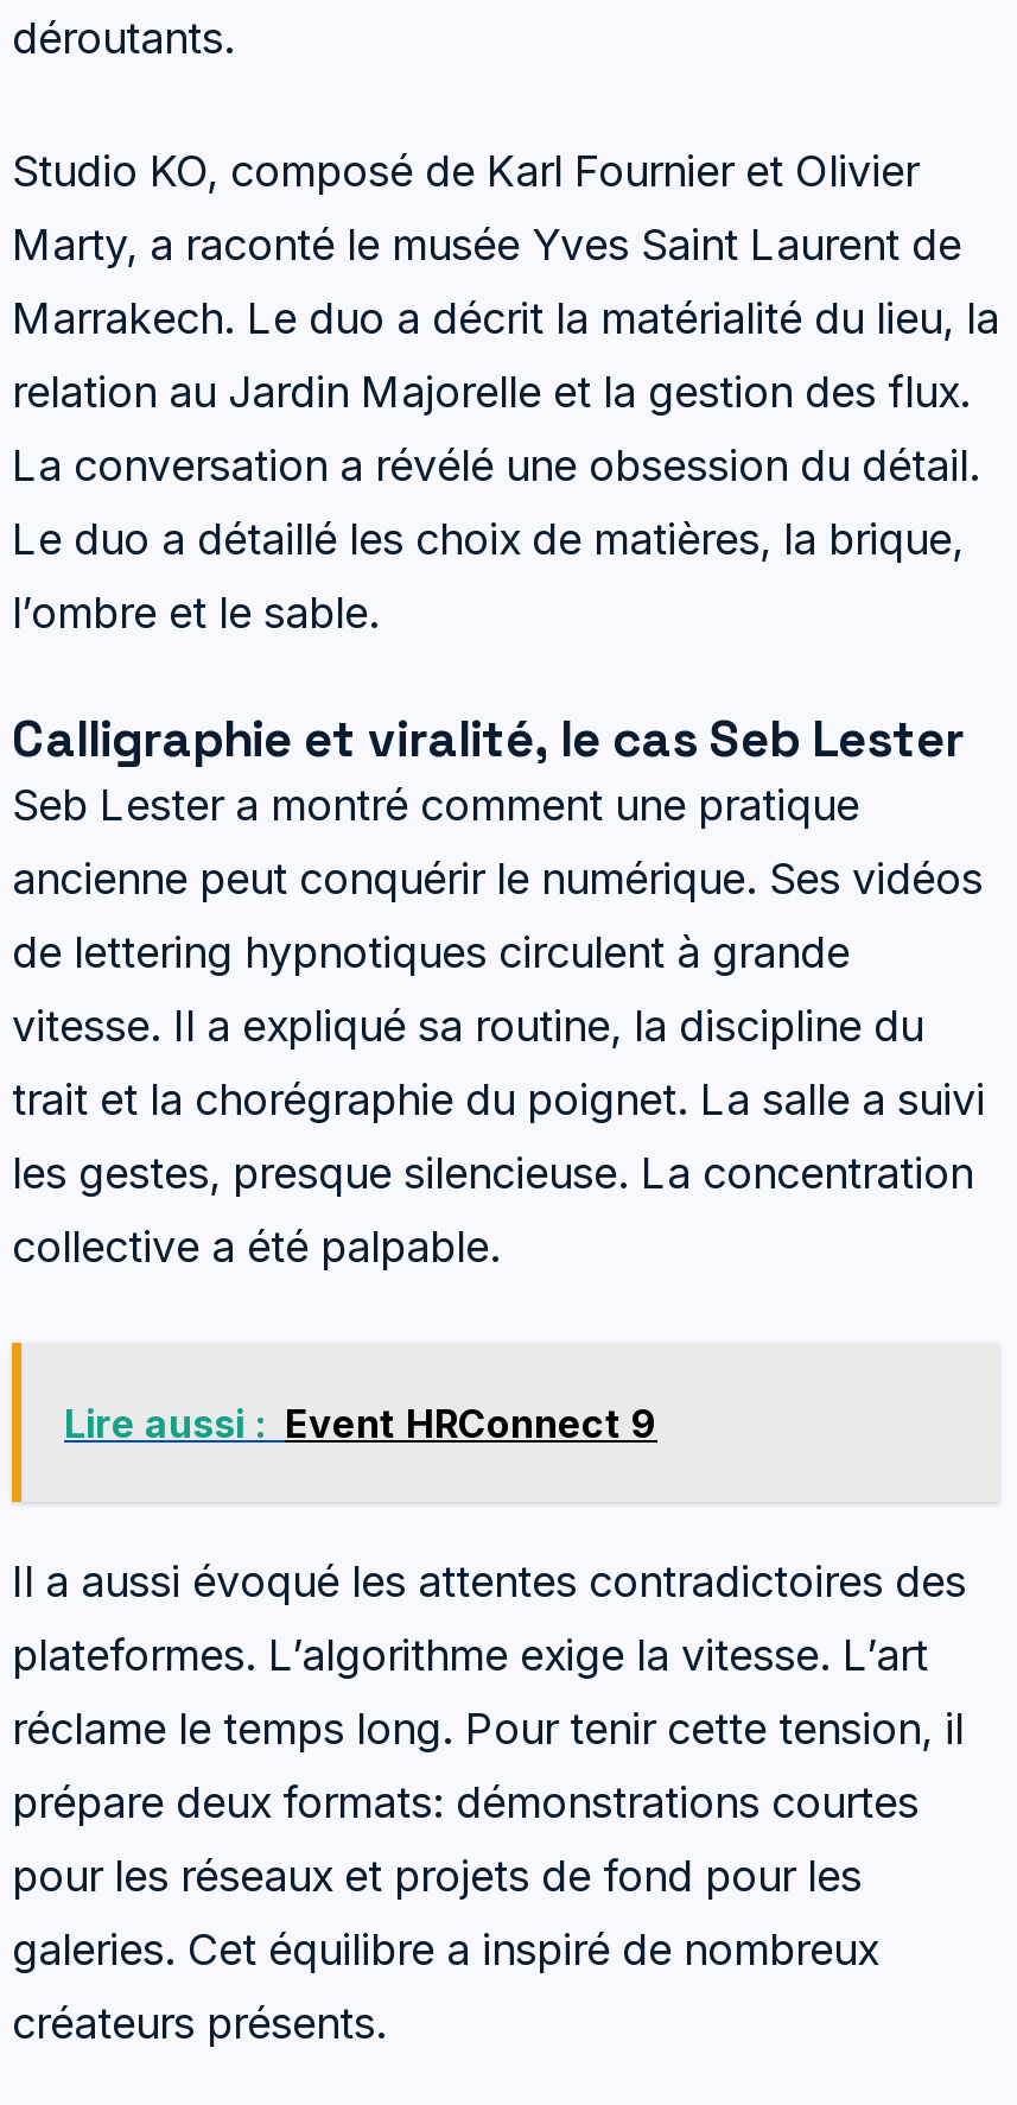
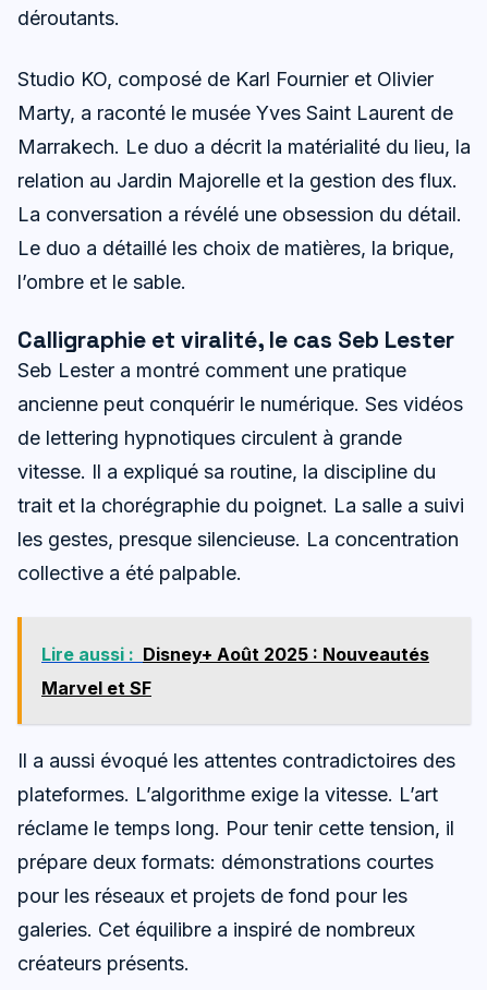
[64,1400,657,1448] Lire aussi : Event HRConnect 9 -> [41,644,429,699] Lire aussi : Disney+ Août 2025 : Nouveautés | Marvel et SF

